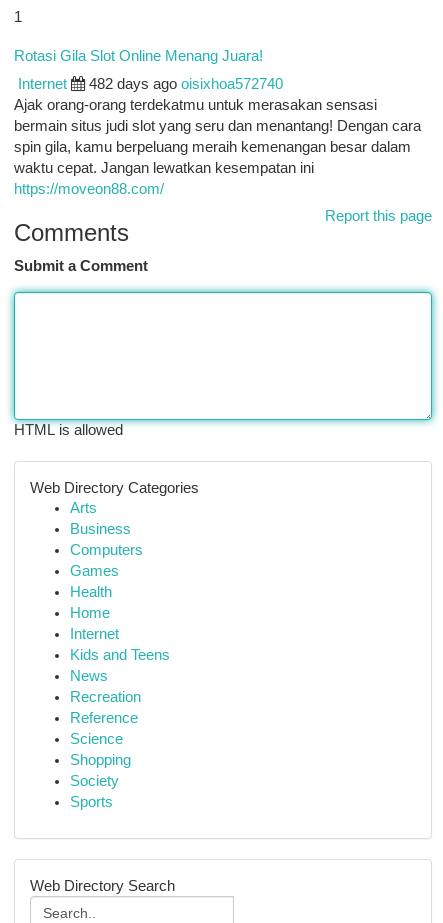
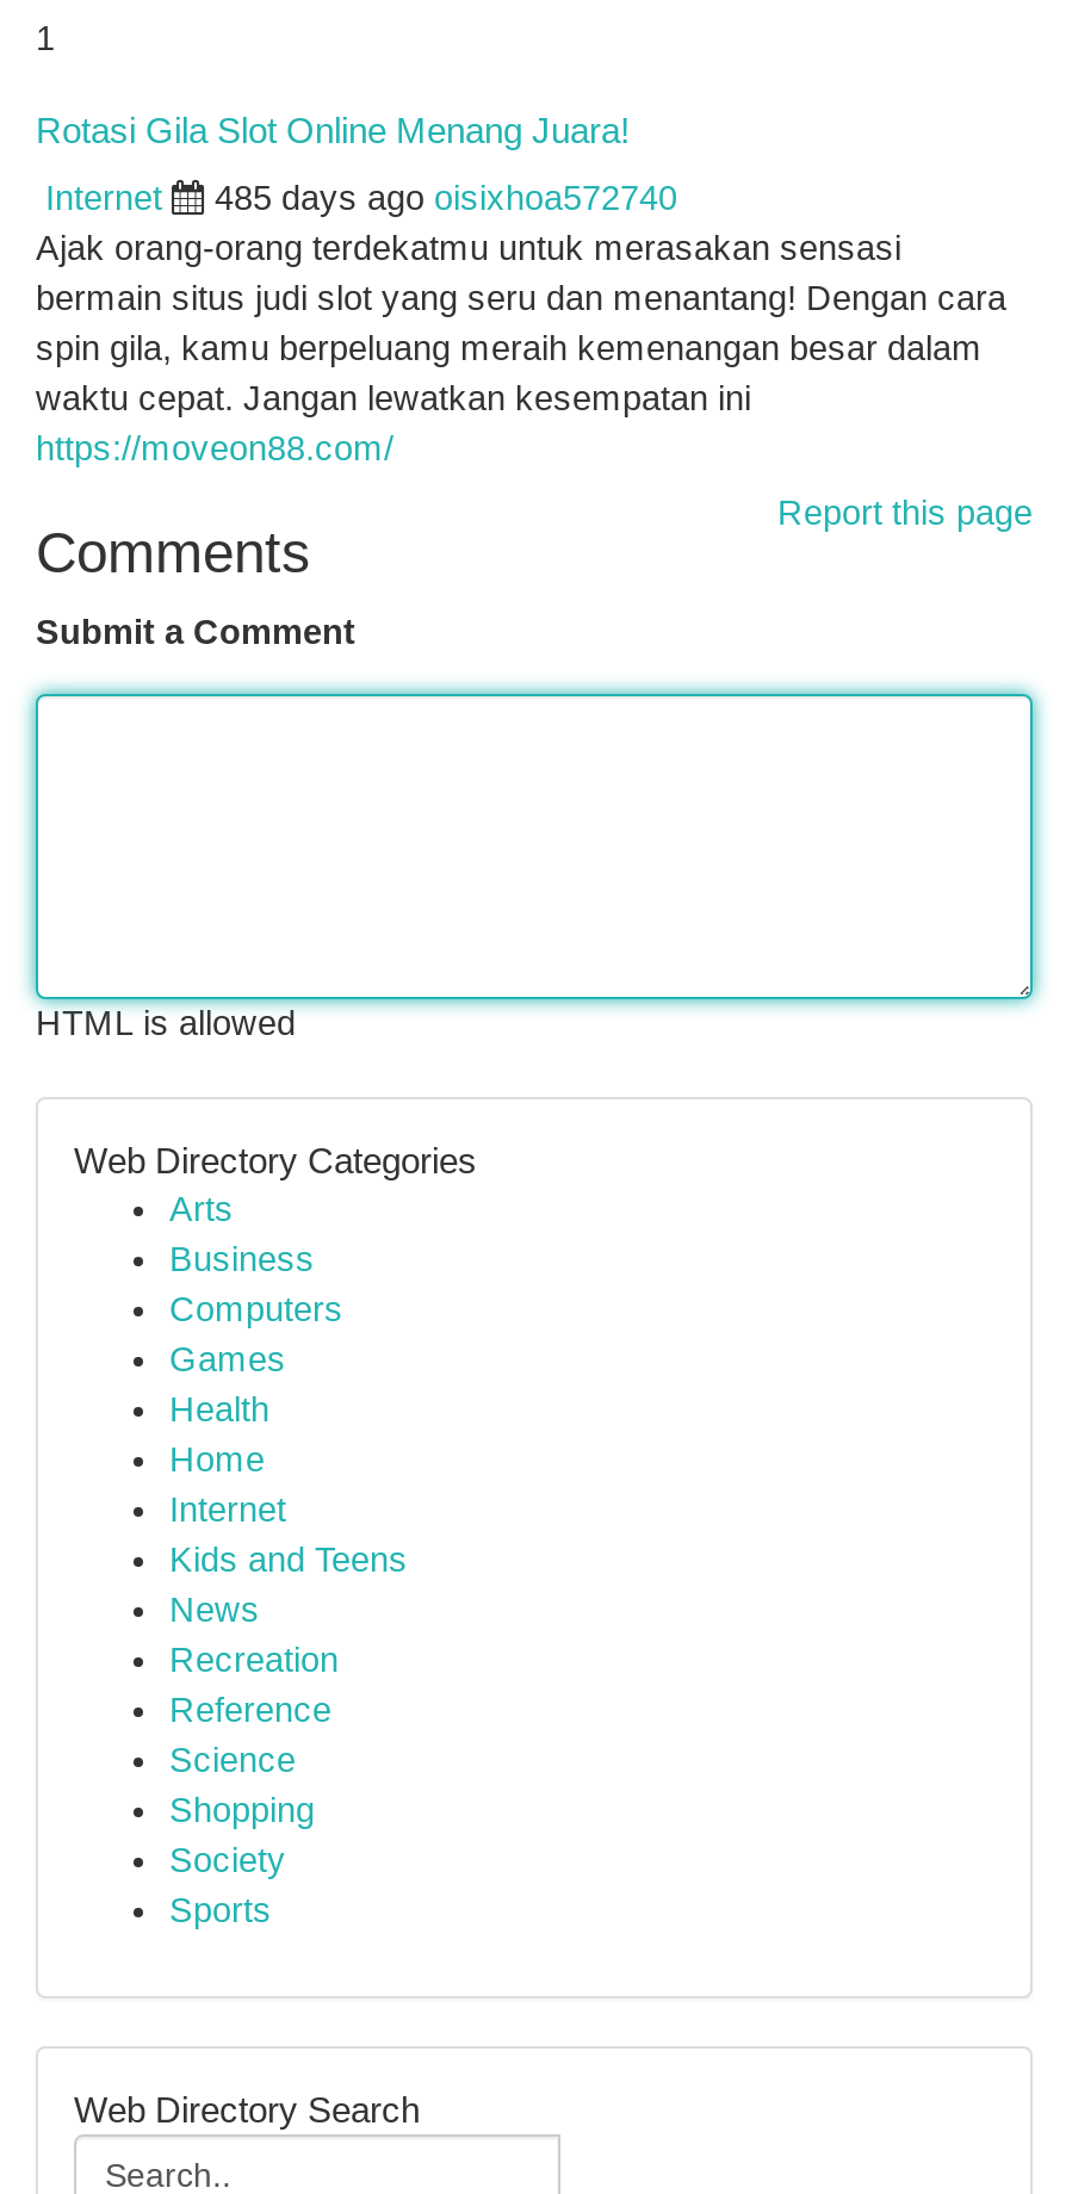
[89,76,283,92] 482 days ago oisixhoa572740 -> [215,179,677,217] 485 days ago oisixhoa572740

